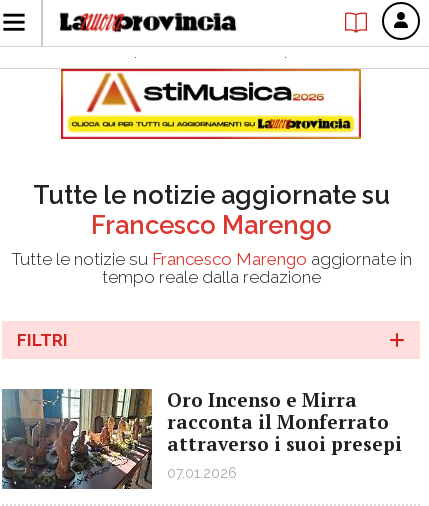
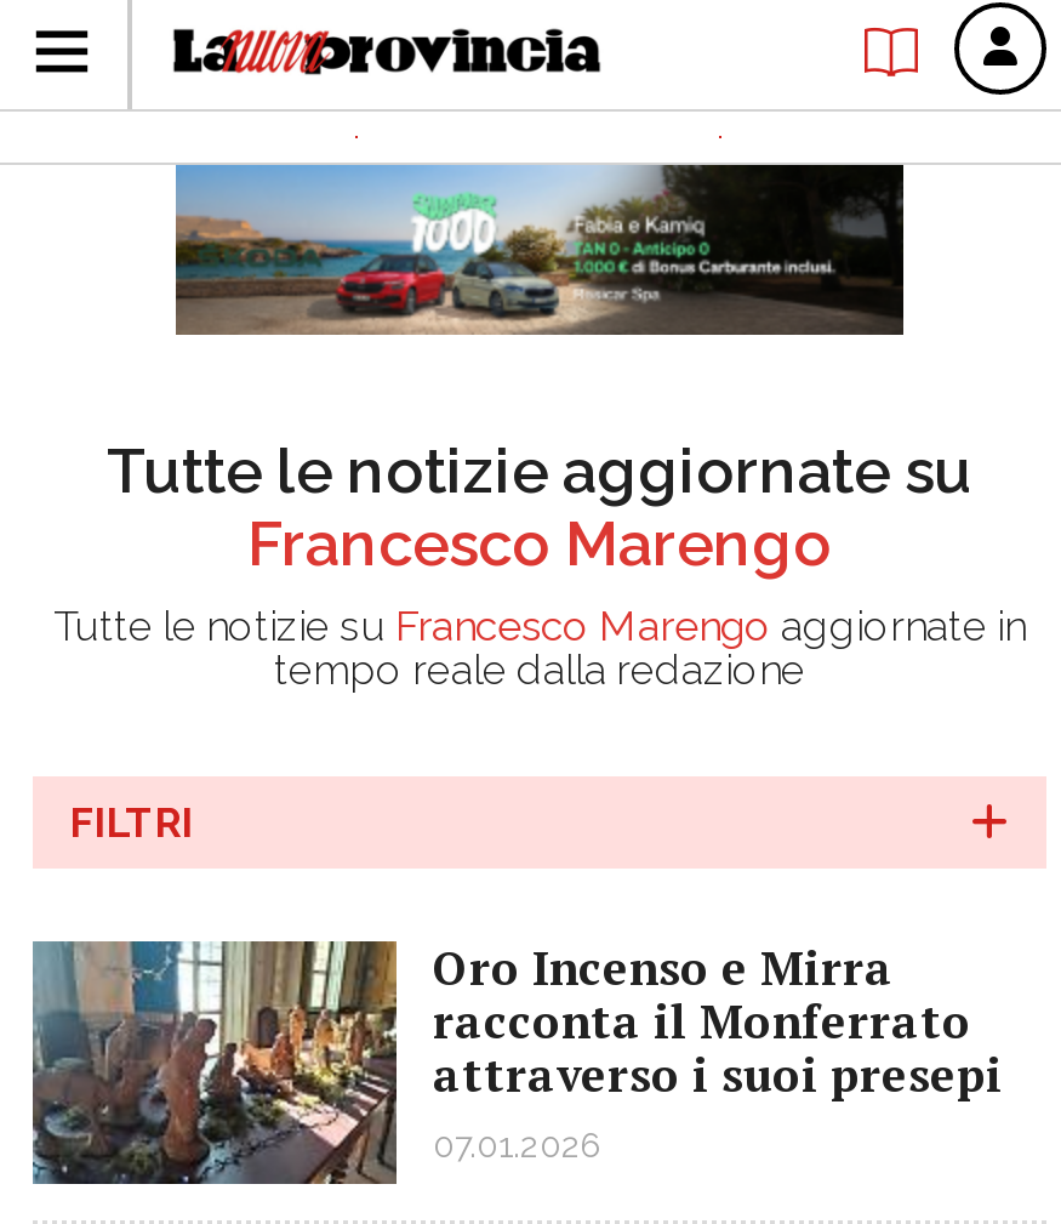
[60,68,362,140] [image] -> [173,163,906,337] [image]

